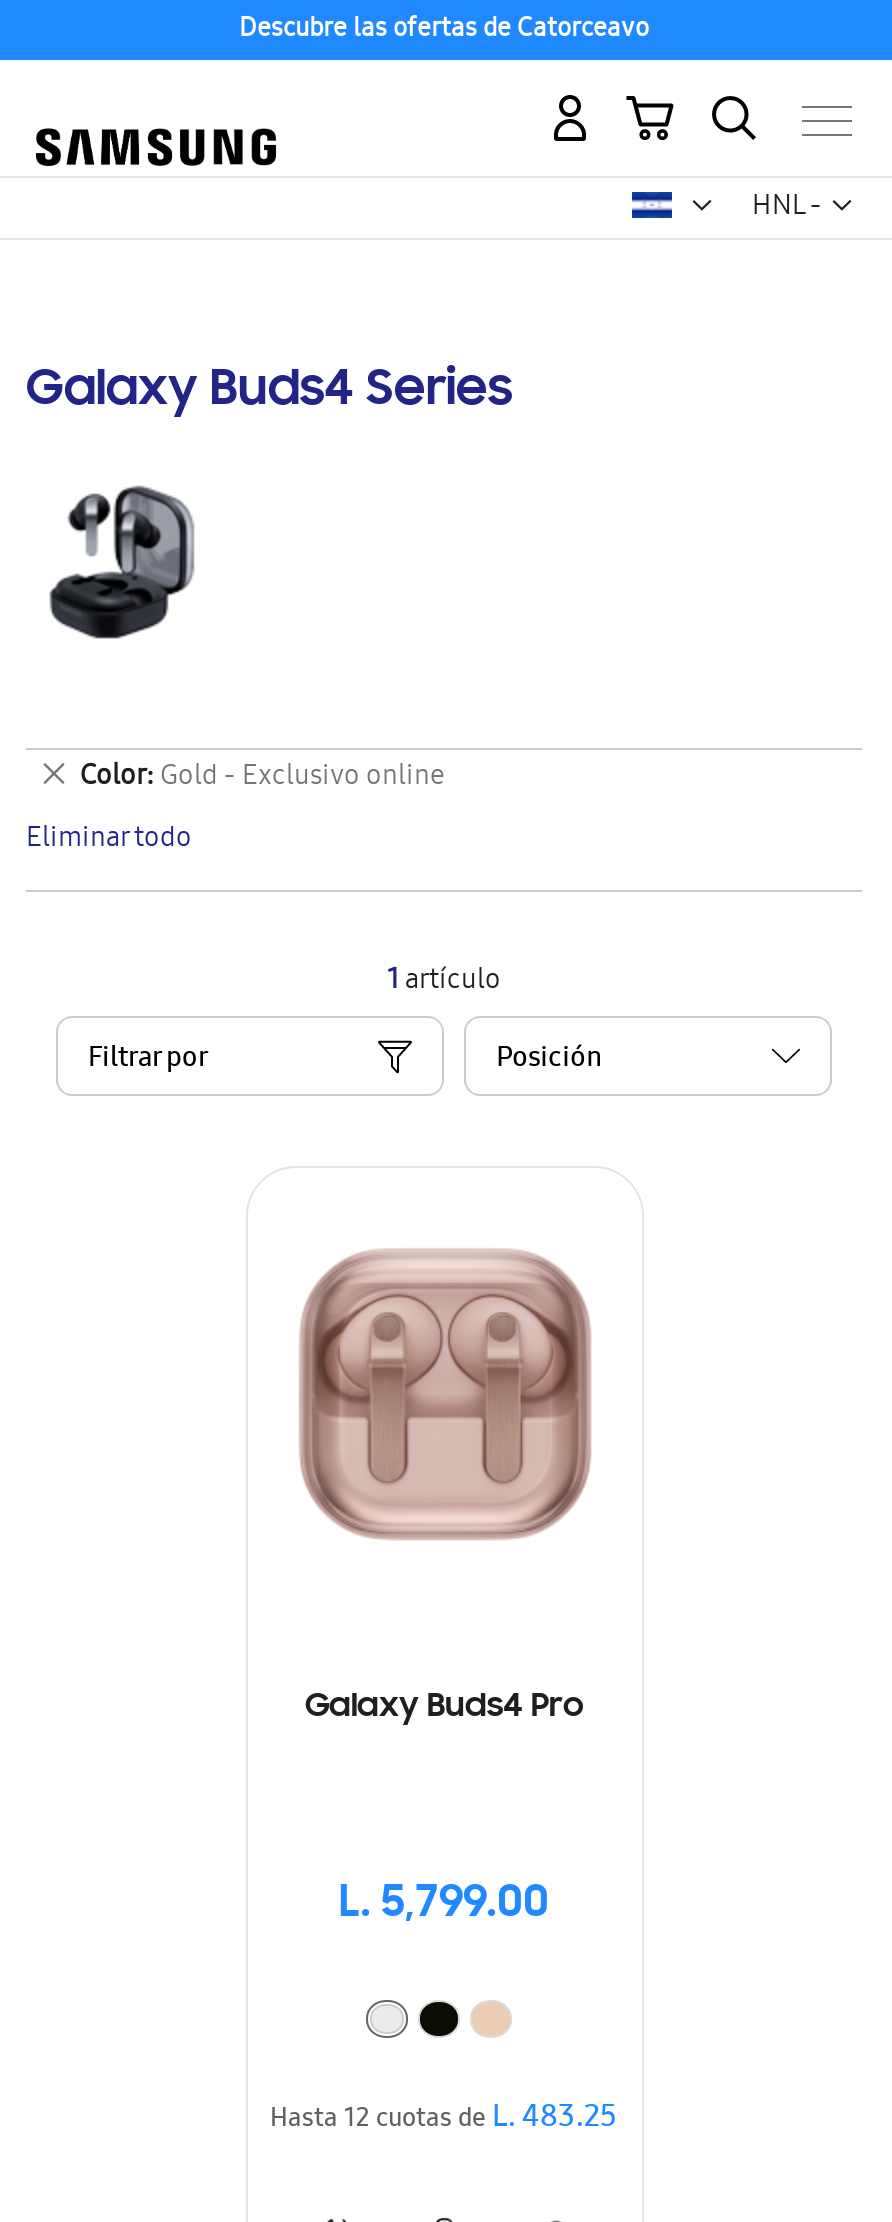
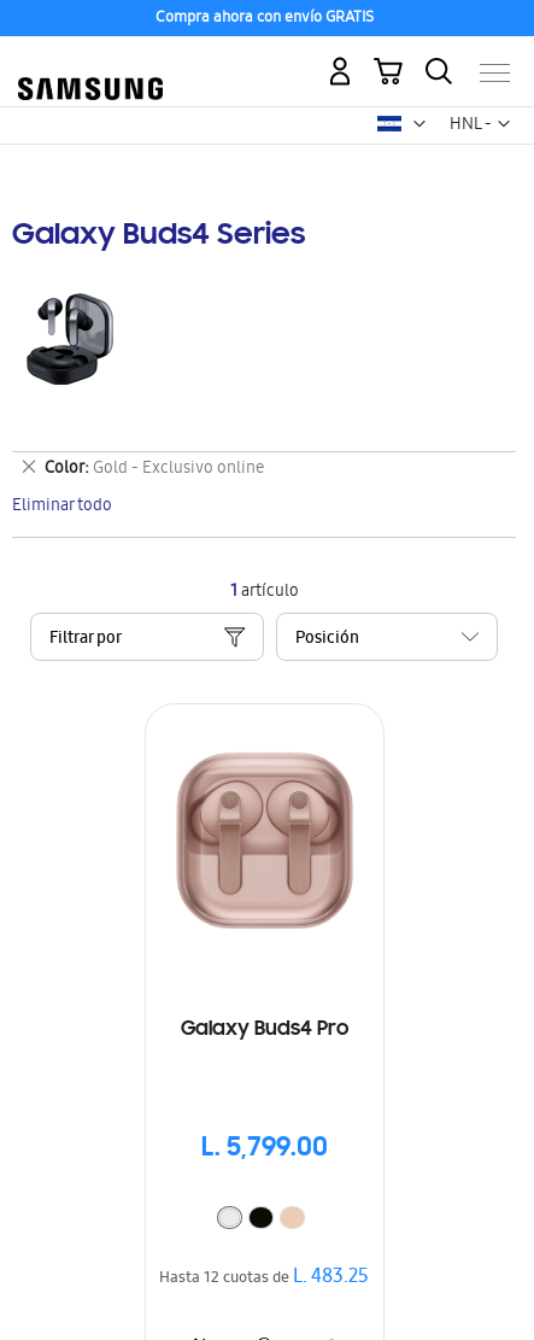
[239,10,649,52] Descubre las ofertas de Catorceavo -> [155,6,373,31] Compra ahora con envío GRATIS

